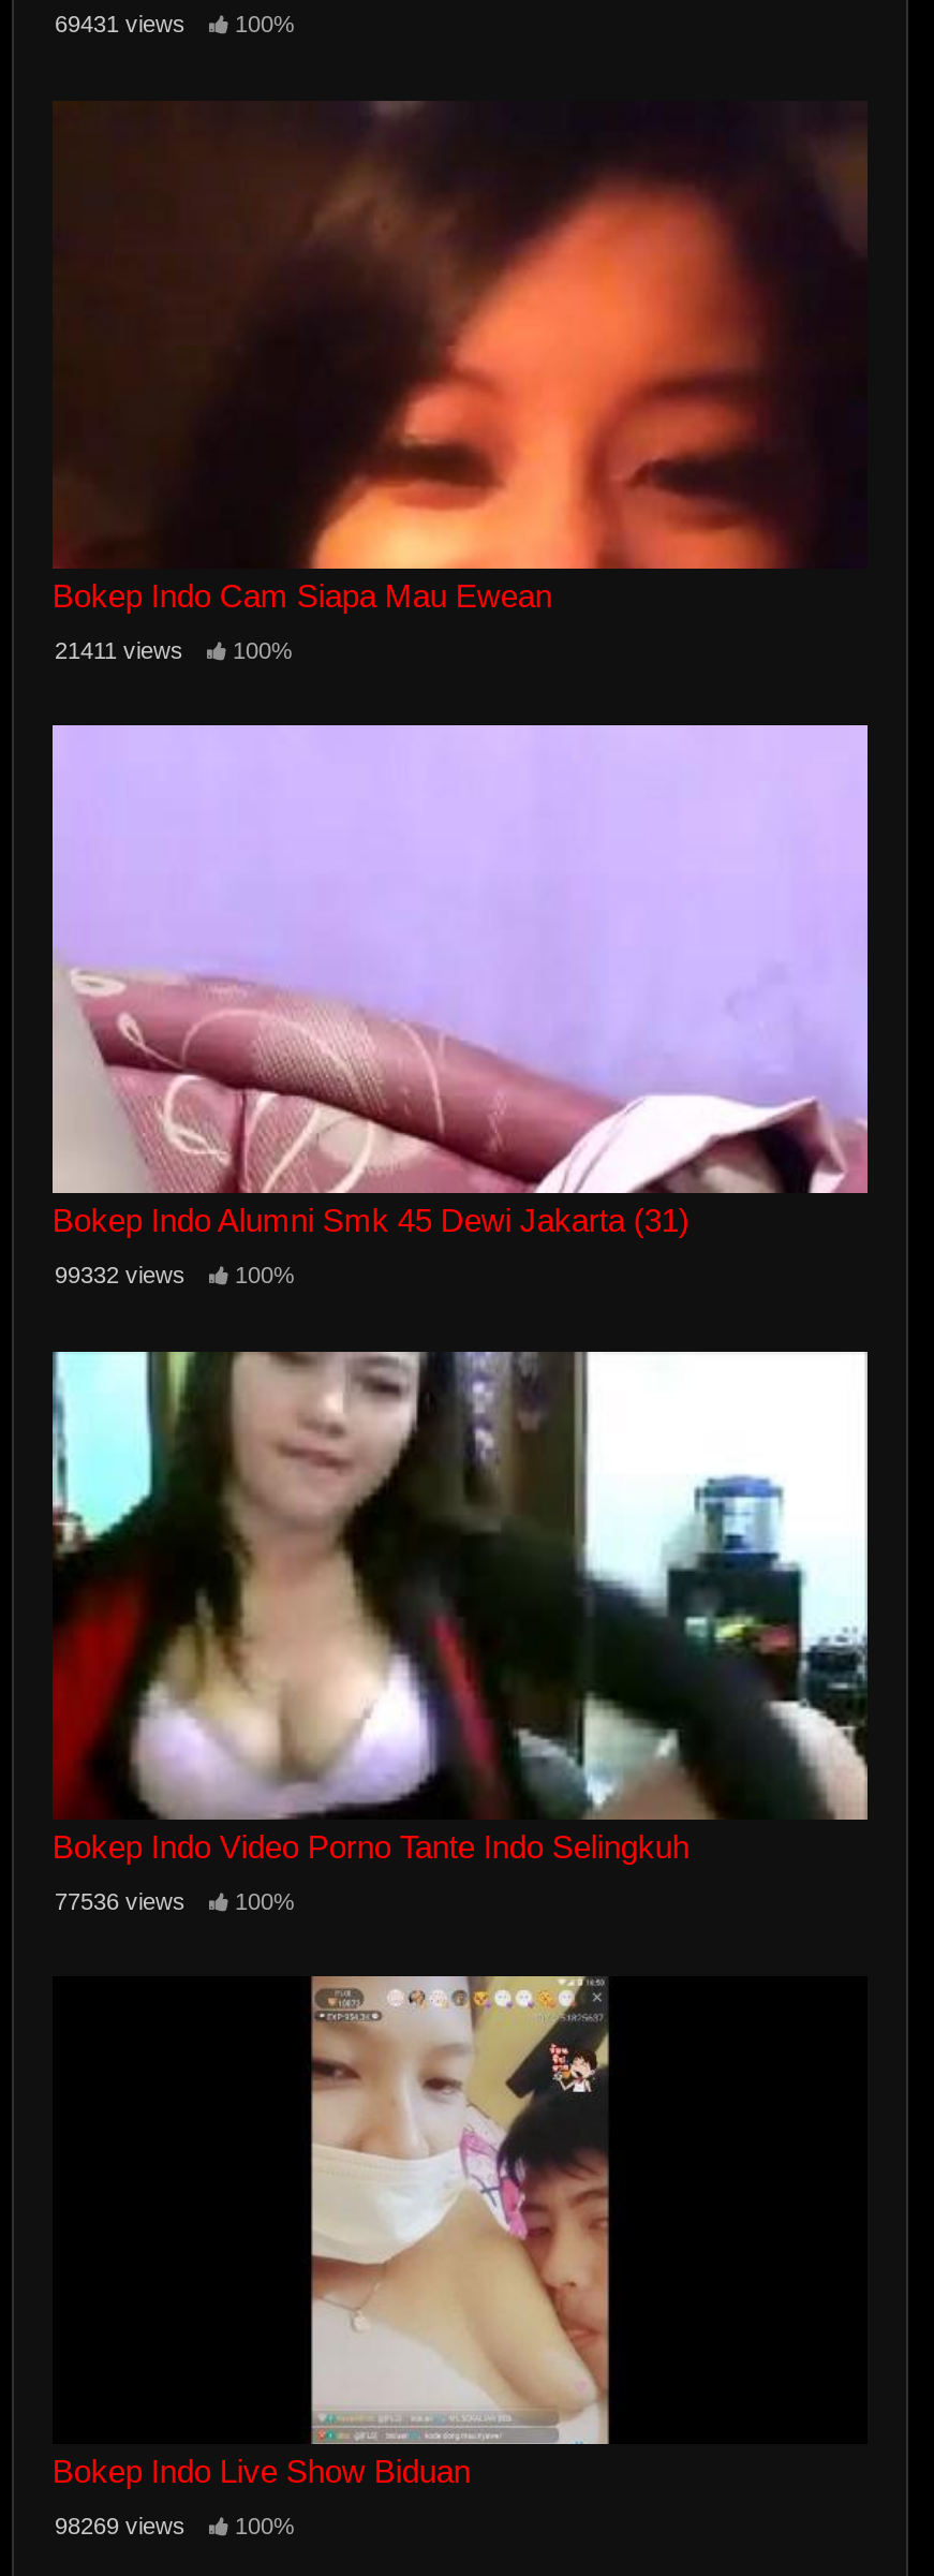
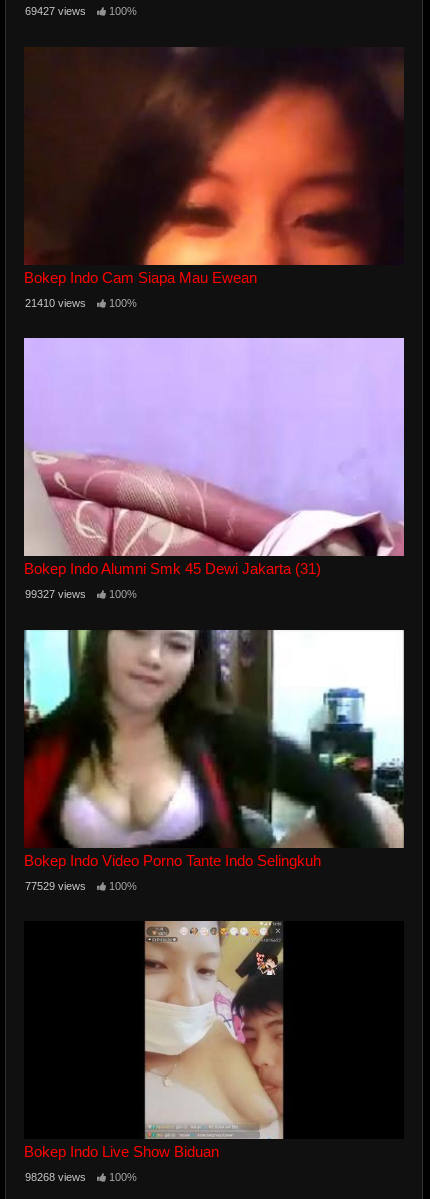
[55,11,295,37] 69431 views 100% -> [25,5,137,17] 69427 views 100%
[55,636,293,662] 21411 views 100% -> [25,297,137,309] 21410 views 100%
[55,1262,295,1288] 99332 views 100% -> [25,588,137,600] 99327 views 100%
[55,1888,295,1913] 77536 views 100% -> [25,880,137,892] 77529 views 100%
[55,2513,295,2539] 98269 views 100% -> [25,1171,137,1183] 98268 views 100%

